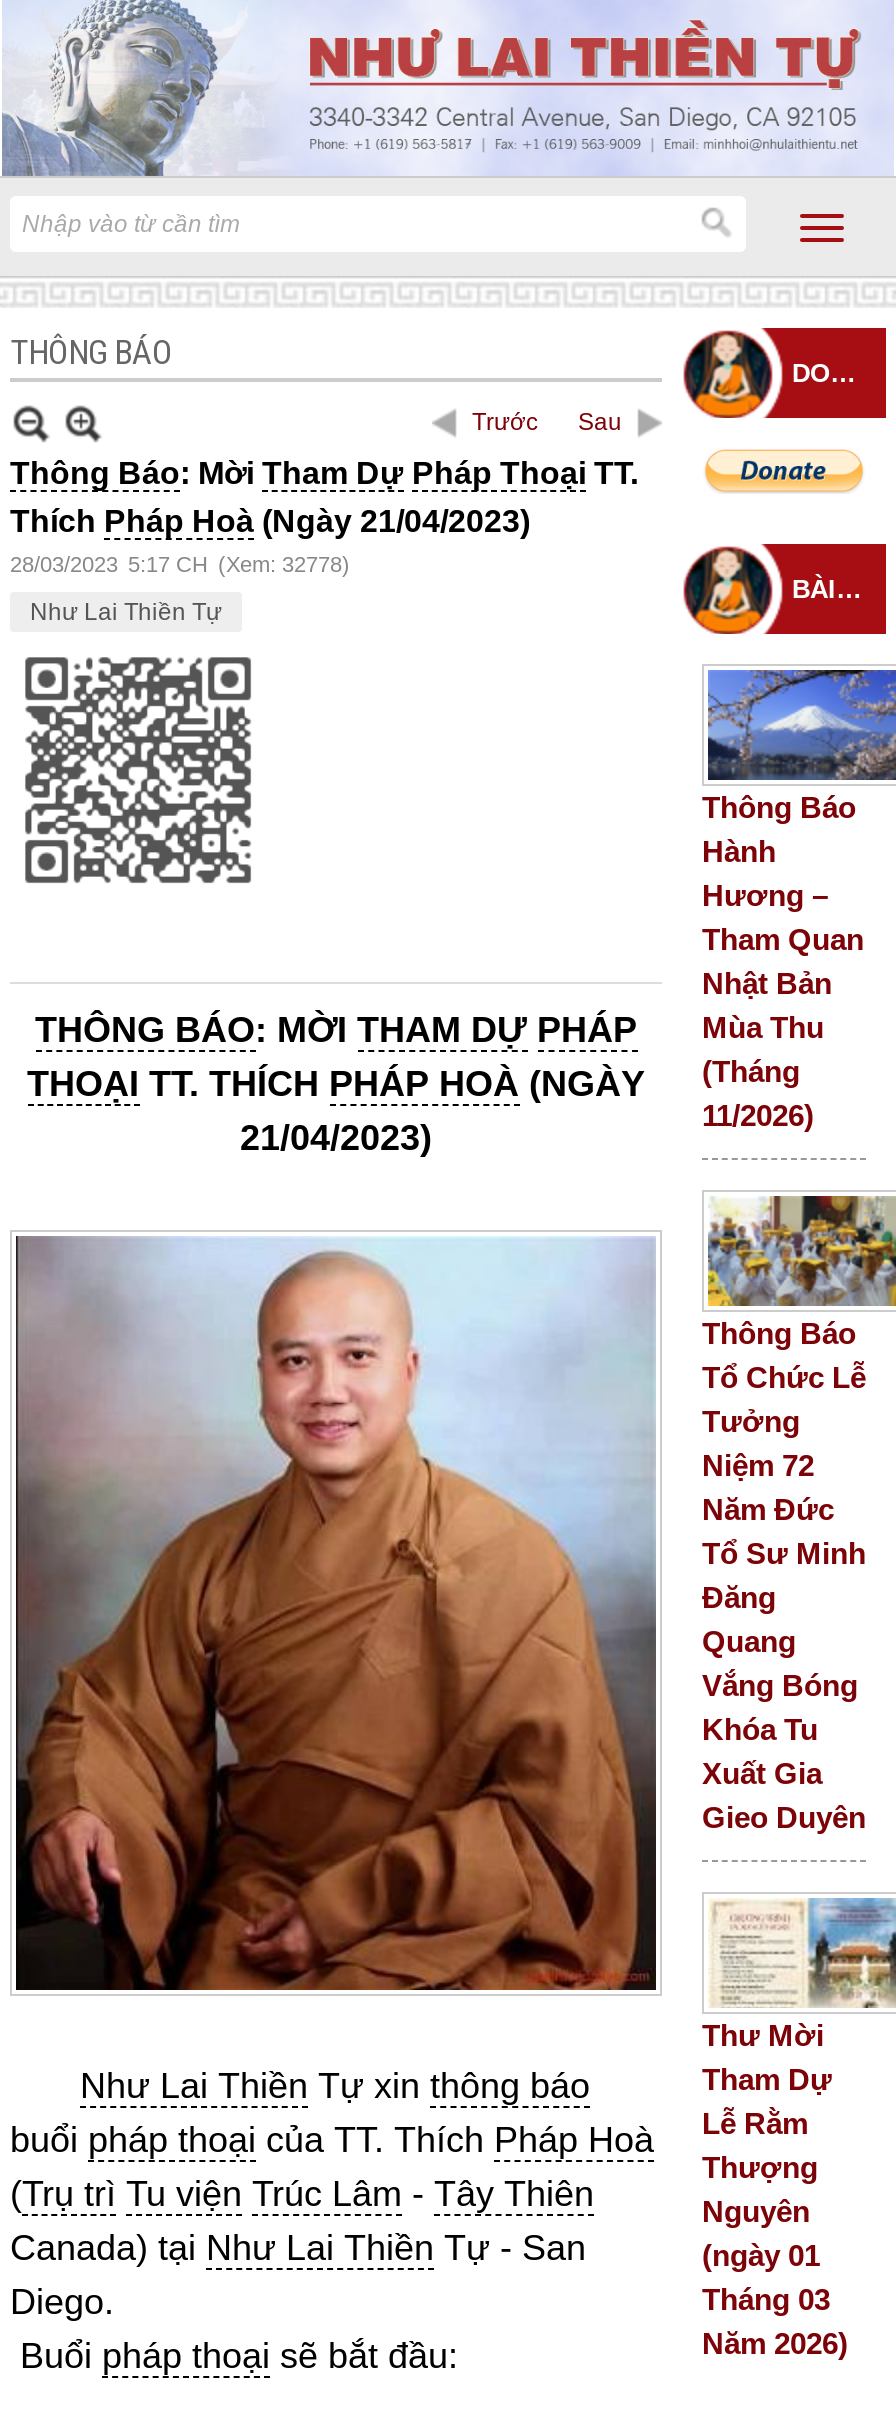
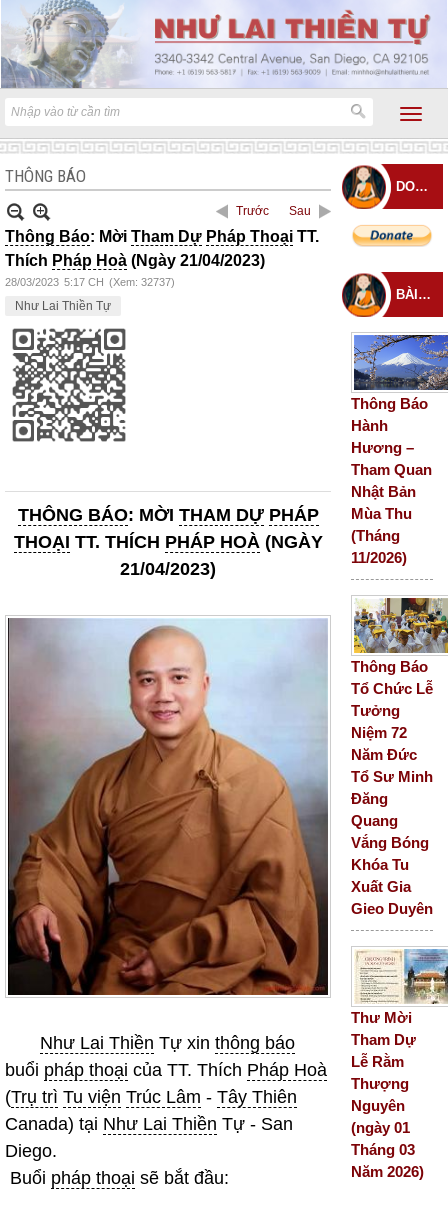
[10,553,350,577] 28/03/2023 5:17 CH (Xem: 32778) -> [5,276,175,288] 28/03/2023 5:17 CH (Xem: 32737)

